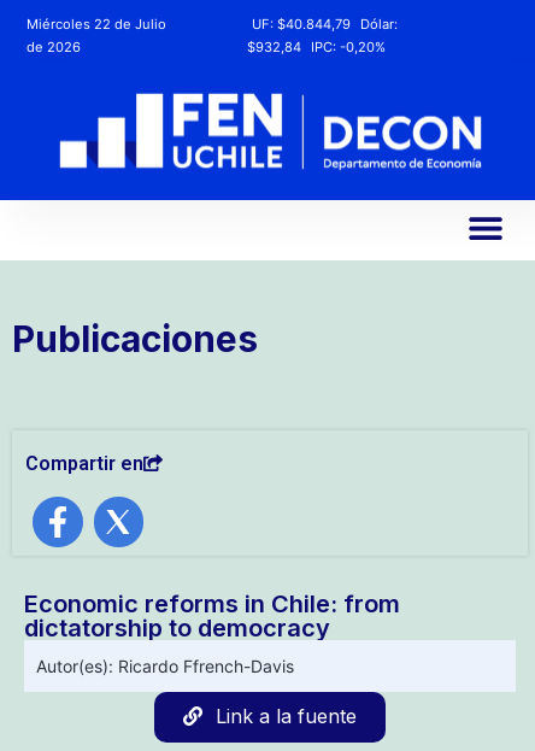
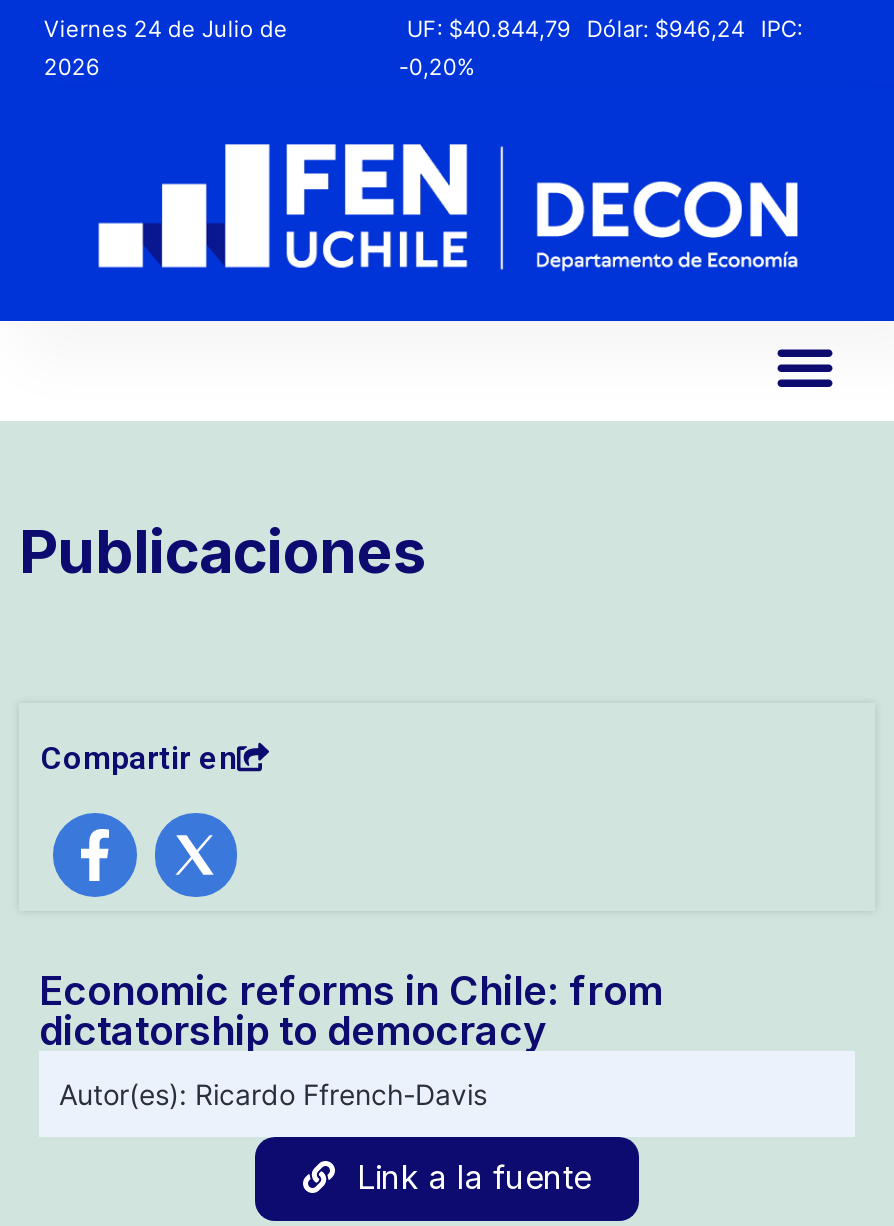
[27,16,167,55] Miércoles 22 de Julio | de 2026 -> [44,15,288,81] Viernes 24 de Julio de | 2026
[247,16,398,55] UF: $40.844,79 Dólar: | $932,84 IPC: -0,20% -> [399,15,803,81] UF: $40.844,79 Dólar: $946,24 IPC: | -0,20%

